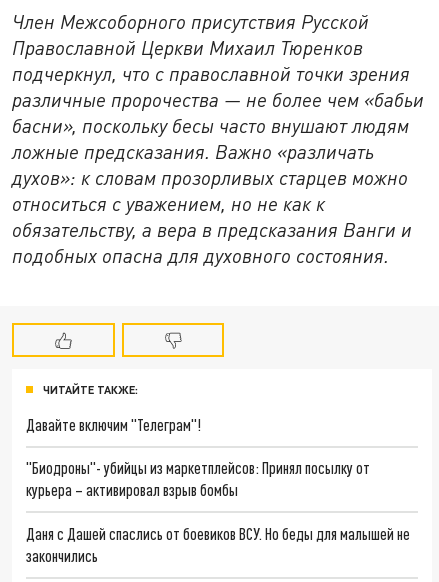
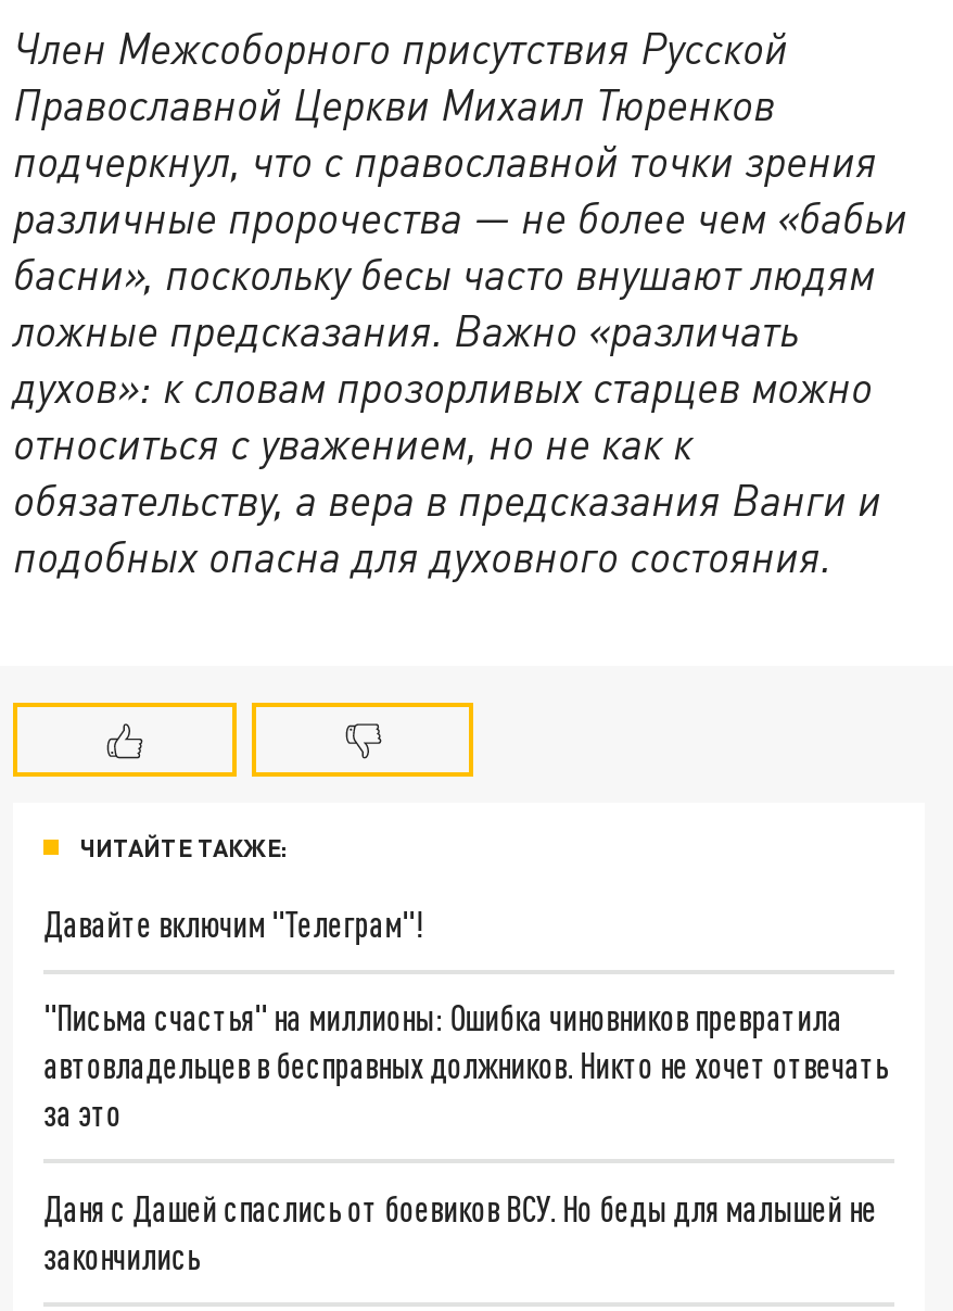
[26,458,370,499] "Биодроны"- убийцы из маркетплейсов: Принял посылку от | курьера – активировал взрыв бомбы -> [44,997,888,1134] "Письма счастья" на миллионы: Ошибка чиновников превратила | автовладельцев в бесправных должников. Никто не хочет отвечать | за это

